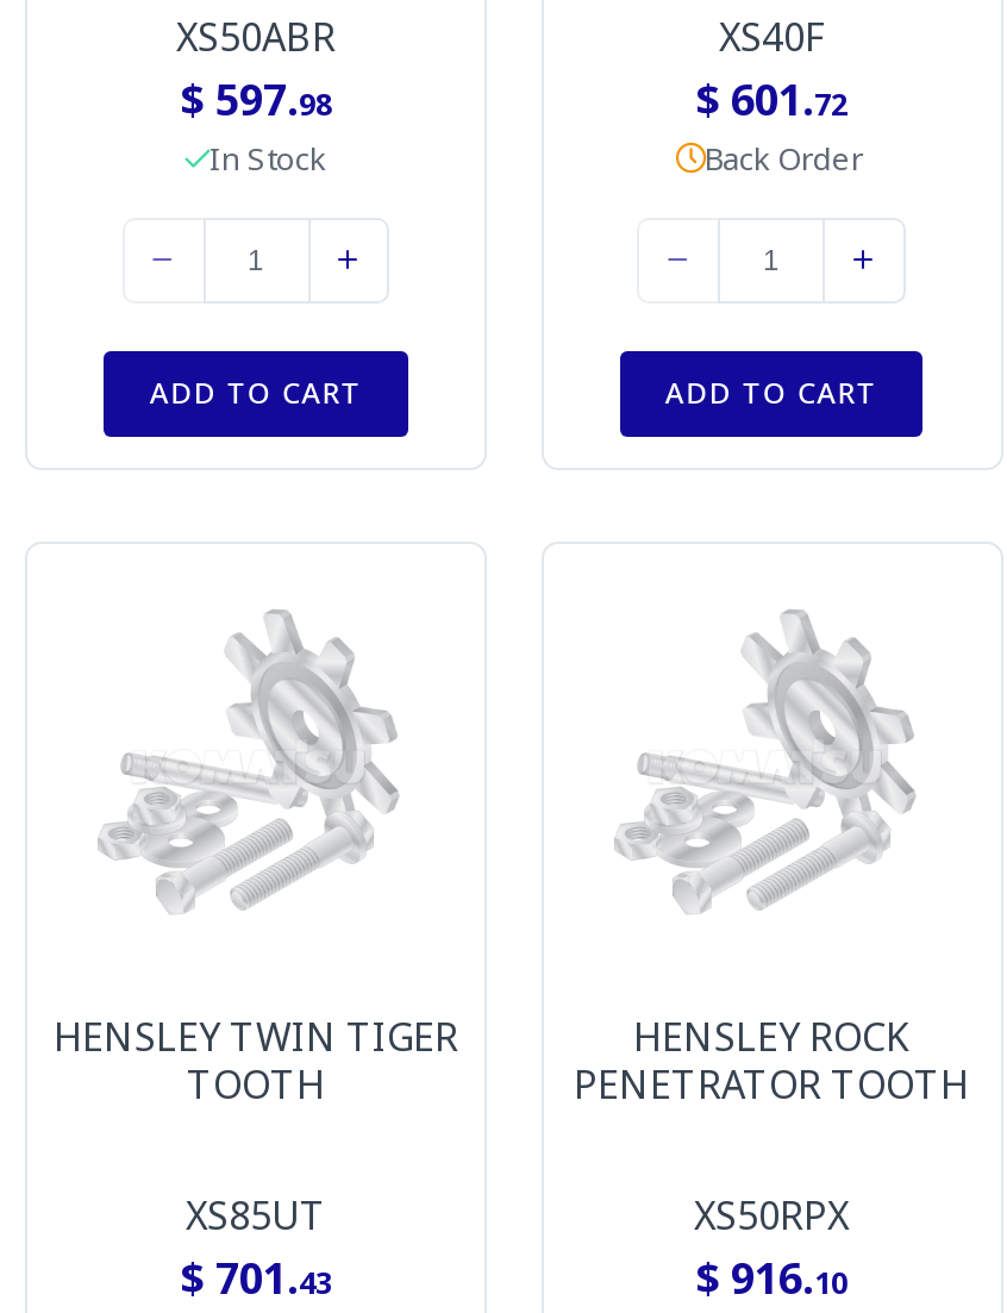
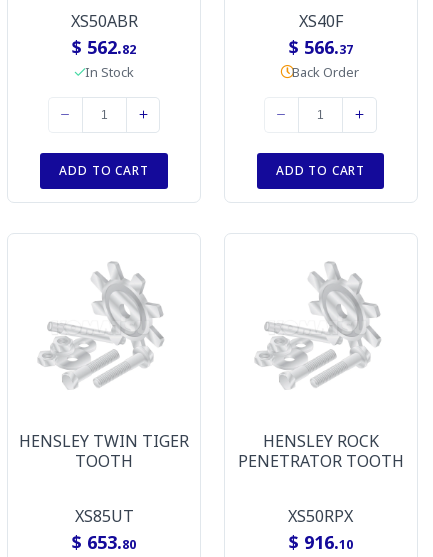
[180,71,332,128] $ 597.98 -> [72,35,136,59] $ 562.82
[695,71,847,128] $ 601.72 -> [288,35,352,59] $ 566.37
[180,1249,332,1306] $ 701.43 -> [72,530,136,554] $ 653.80

